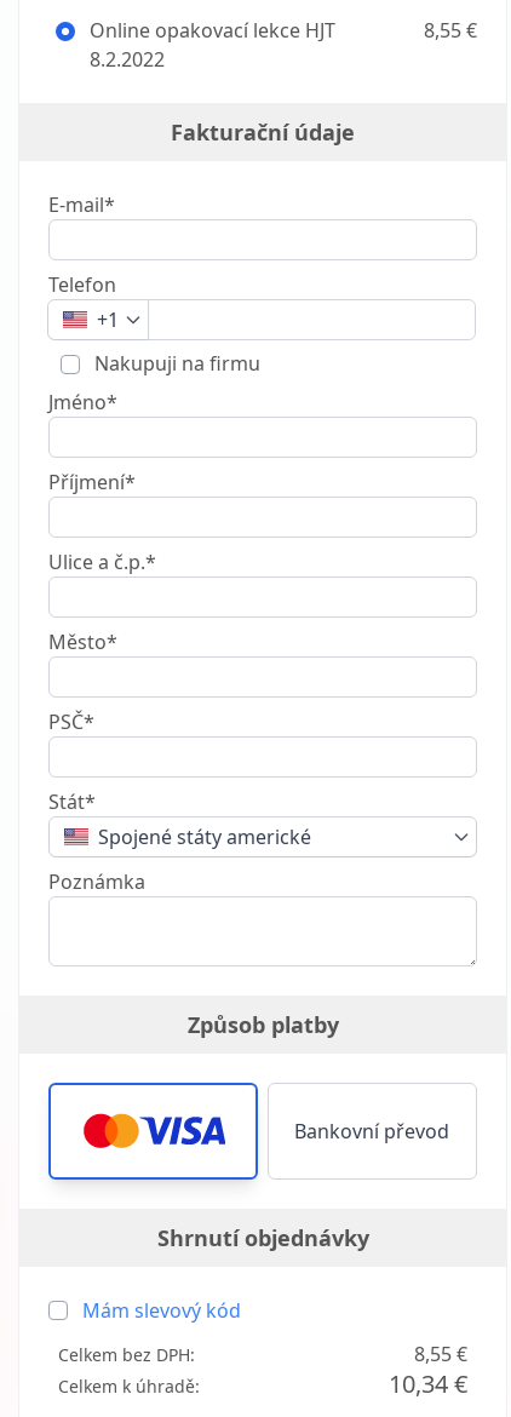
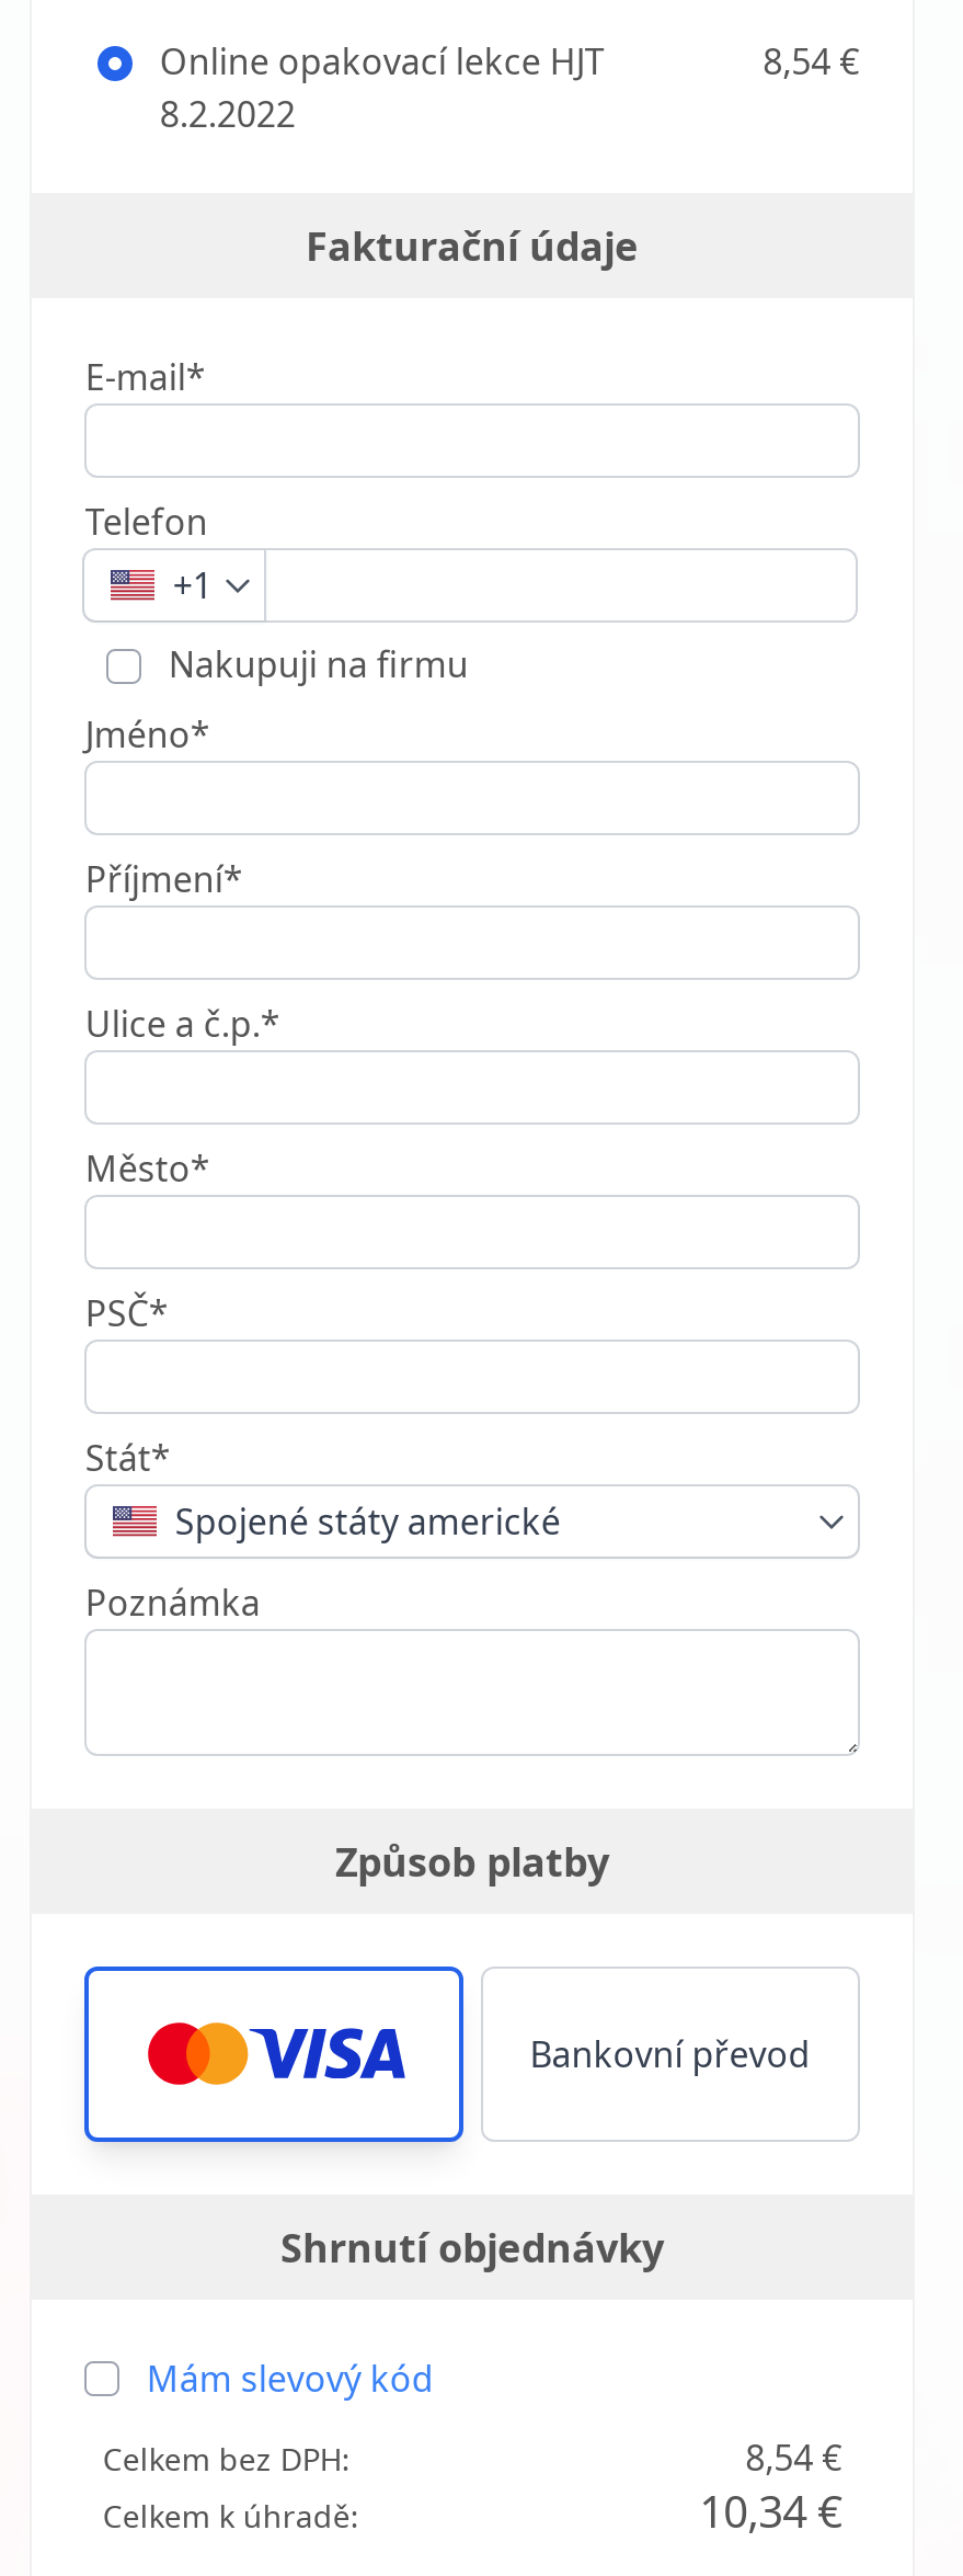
[423,17,477,44] 8,55 € -> [763,37,859,86] 8,54 €
[414,1341,467,1367] 8,55 € -> [745,2434,842,2482] 8,54 €

